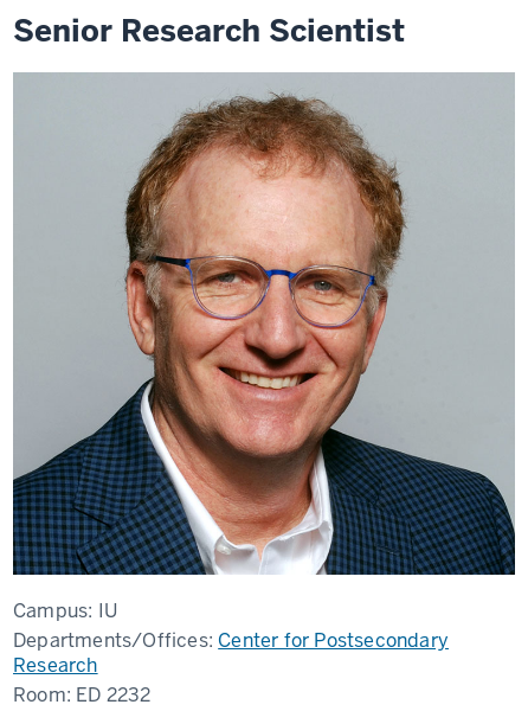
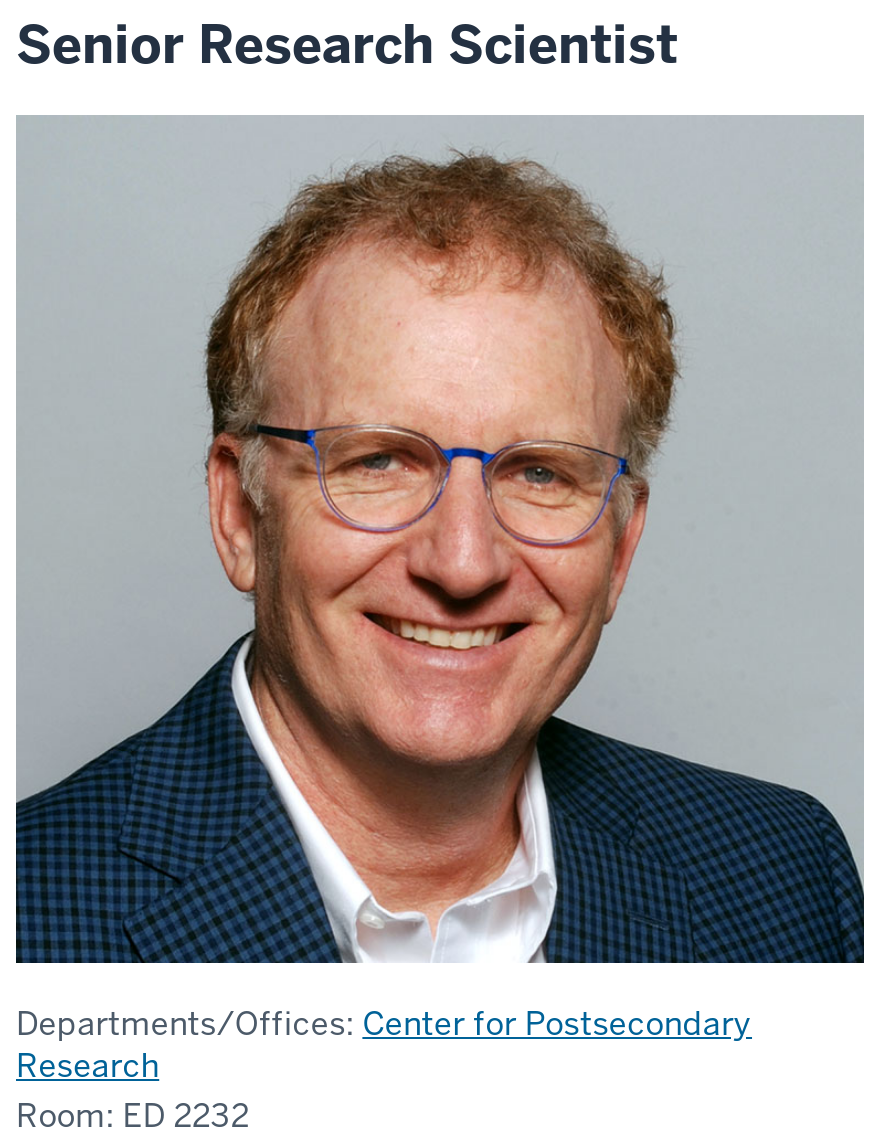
[13,598,117,623] Campus: IU -> none

